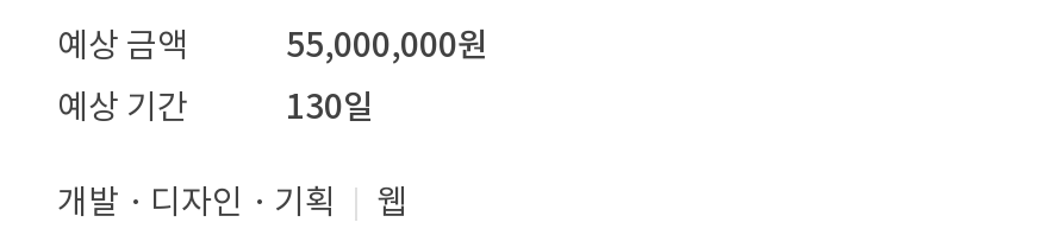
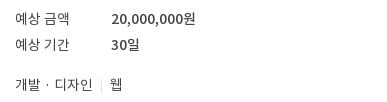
[286,24,488,66] 55,000,000원 -> [111,10,196,28] 20,000,000원
[286,85,374,128] 130일 -> [111,36,140,54] 30일
[57,180,336,223] 개발 · 디자인 · 기획 -> [15,76,93,94] 개발 · 디자인

